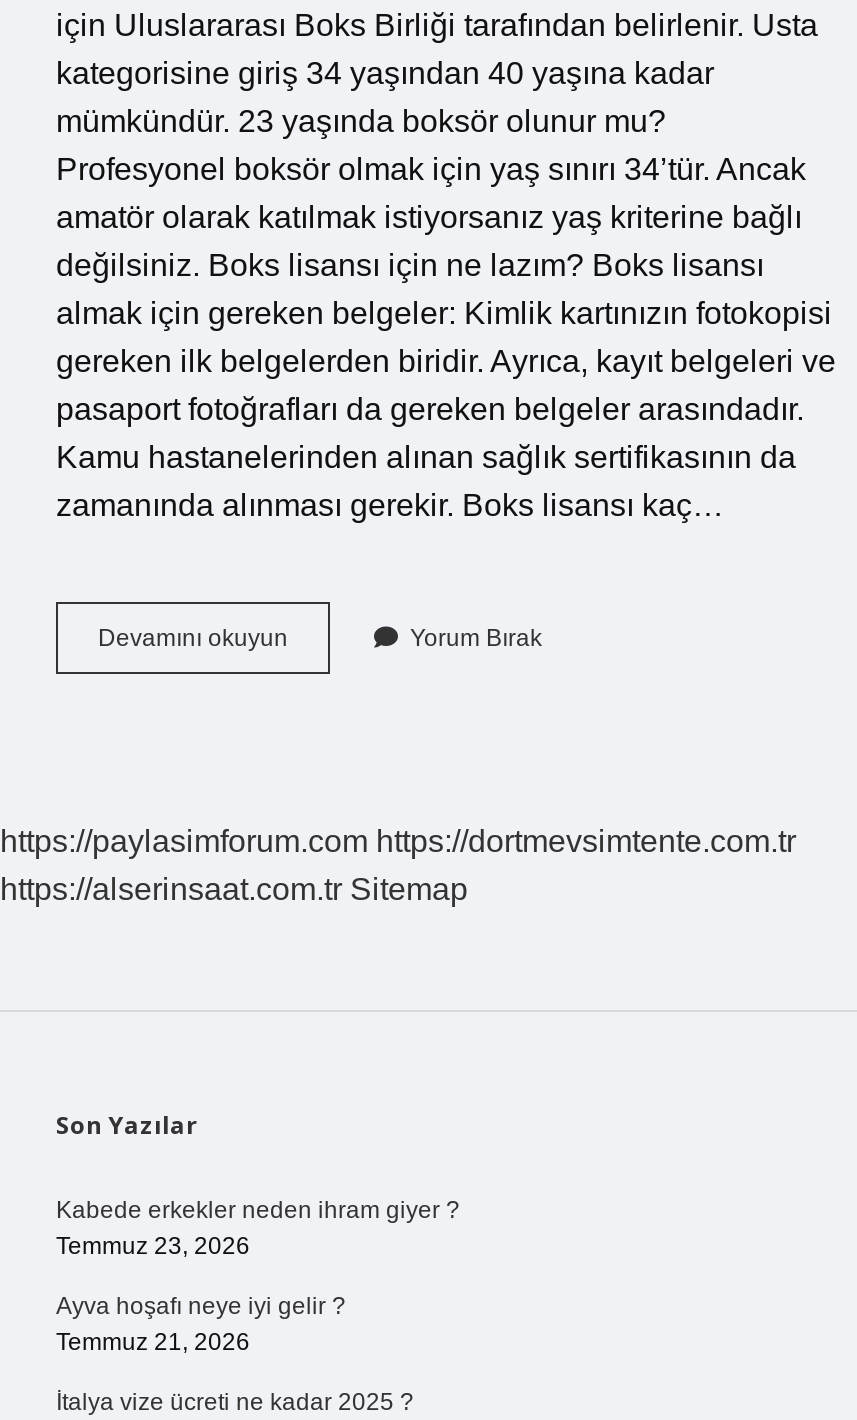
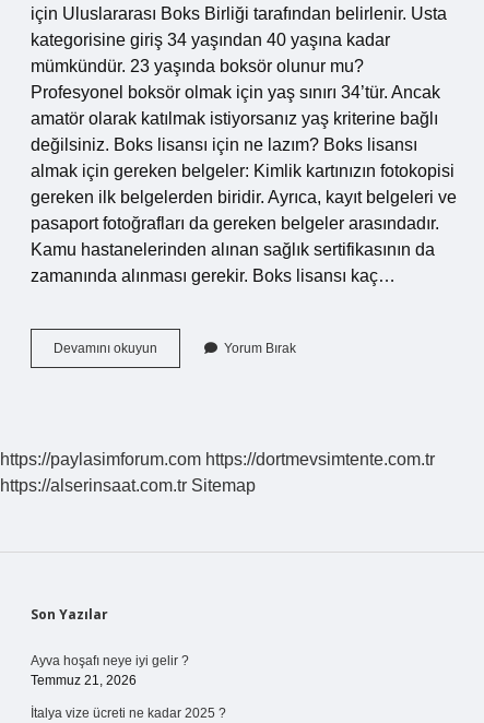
[56,1196,460,1260] Kabede erkekler neden ihram giyer ? | Temmuz 23, 2026 -> none

